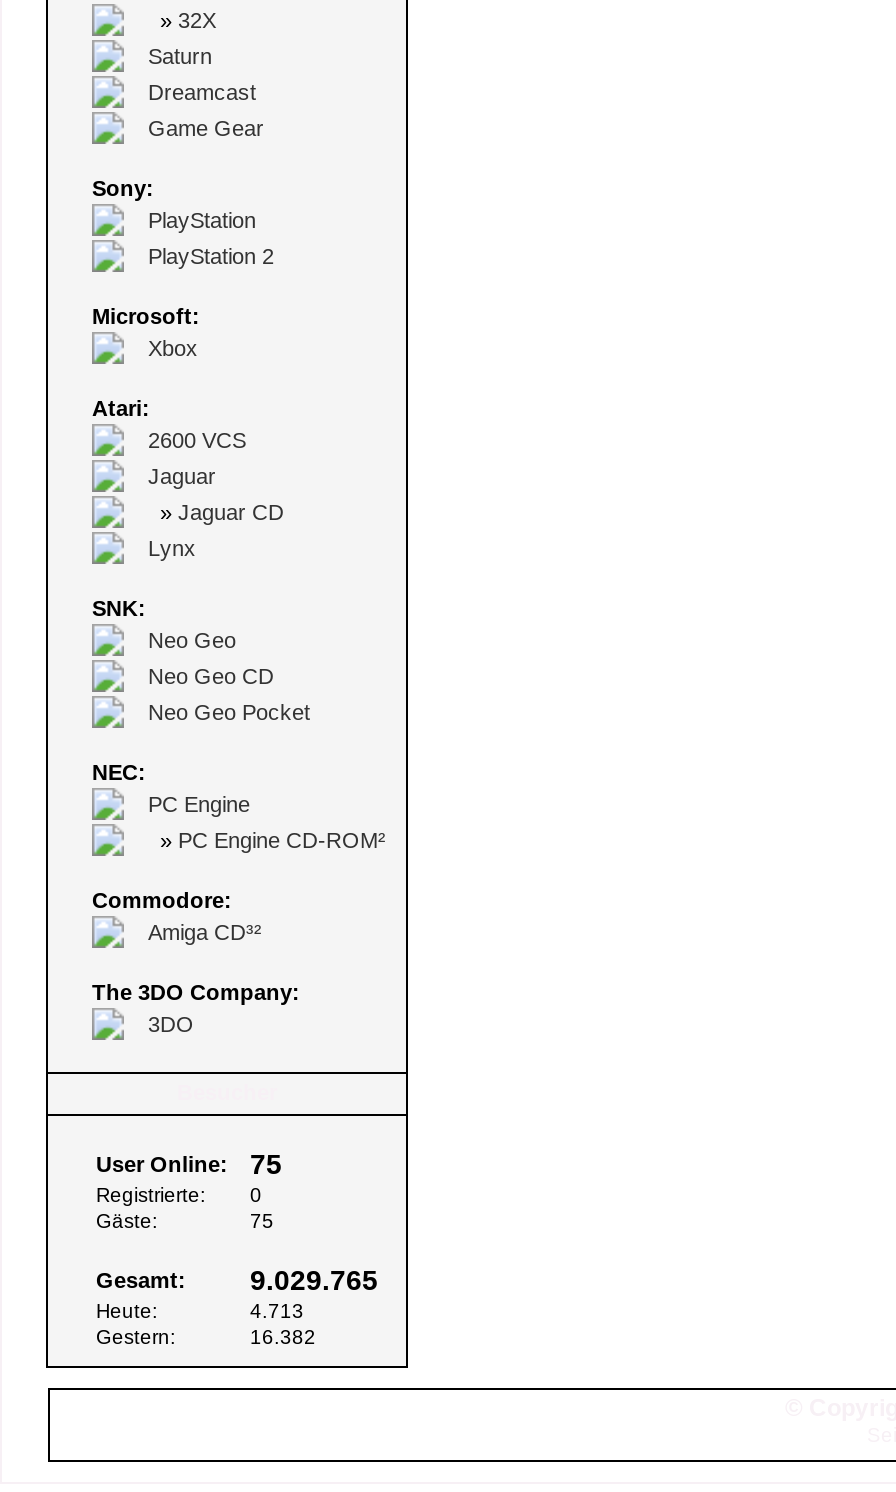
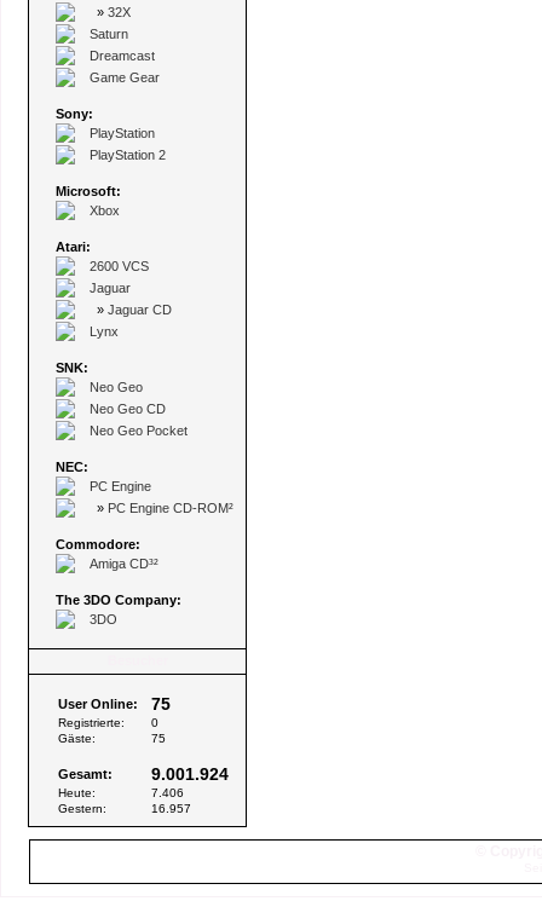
[250,1264,378,1296] 9.029.765 -> [151,764,229,784] 9.001.924
[250,1300,304,1322] 4.713 -> [151,786,184,799] 7.406
[250,1326,316,1348] 16.382 -> [151,802,191,815] 16.957

